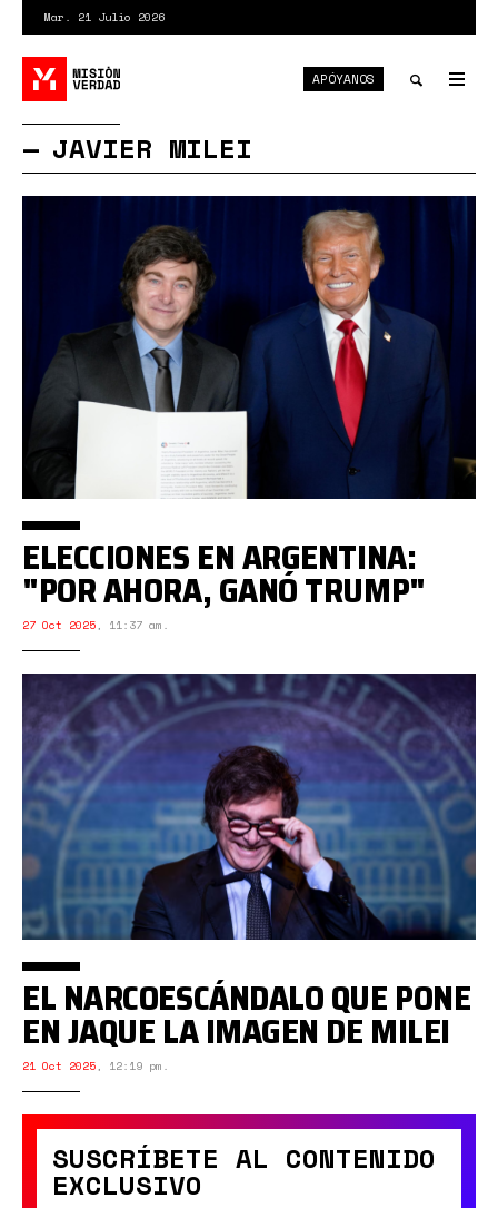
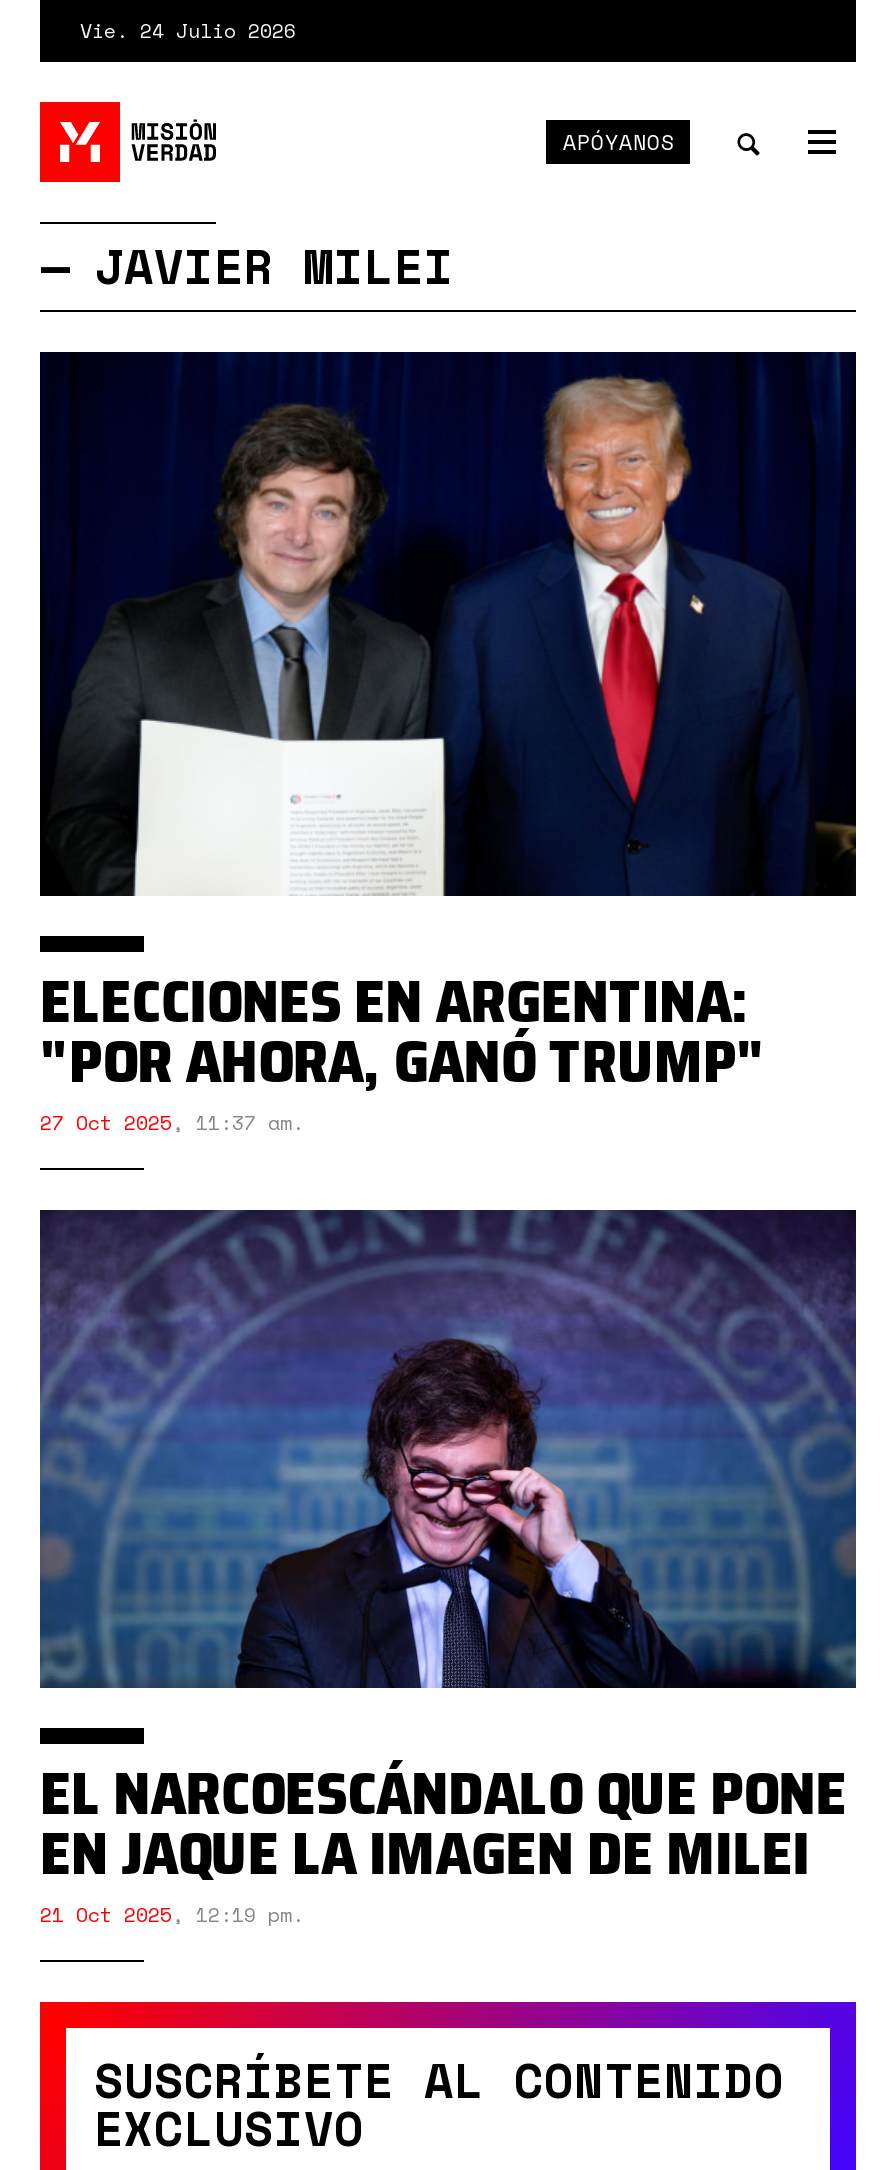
[44,9,165,26] Mar. 21 Julio 2026 -> [80,16,296,46] Vie. 24 Julio 2026

